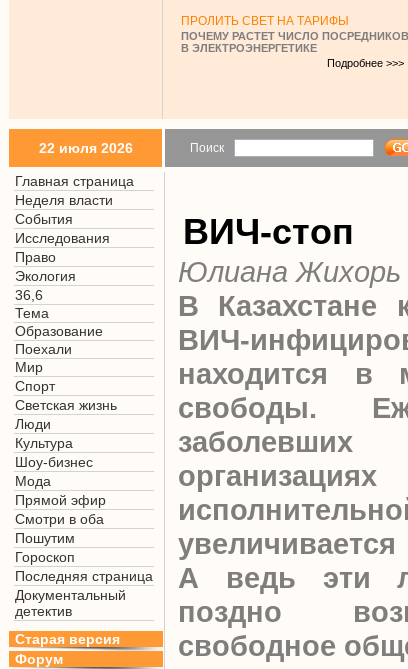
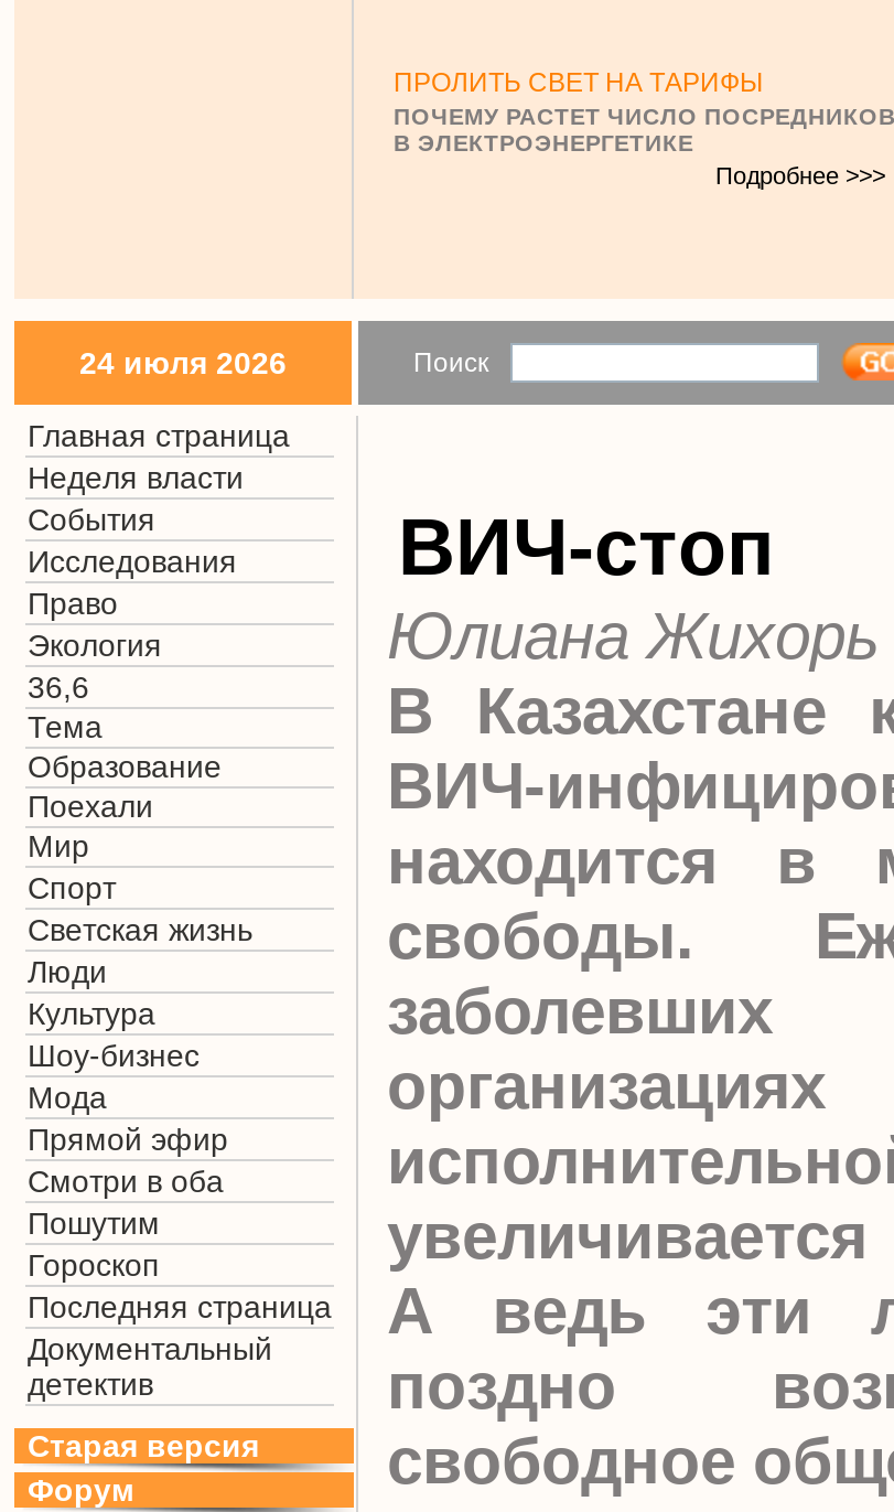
[38,140,132,156] 22 июля 2026 -> [79,345,287,380] 24 июля 2026

